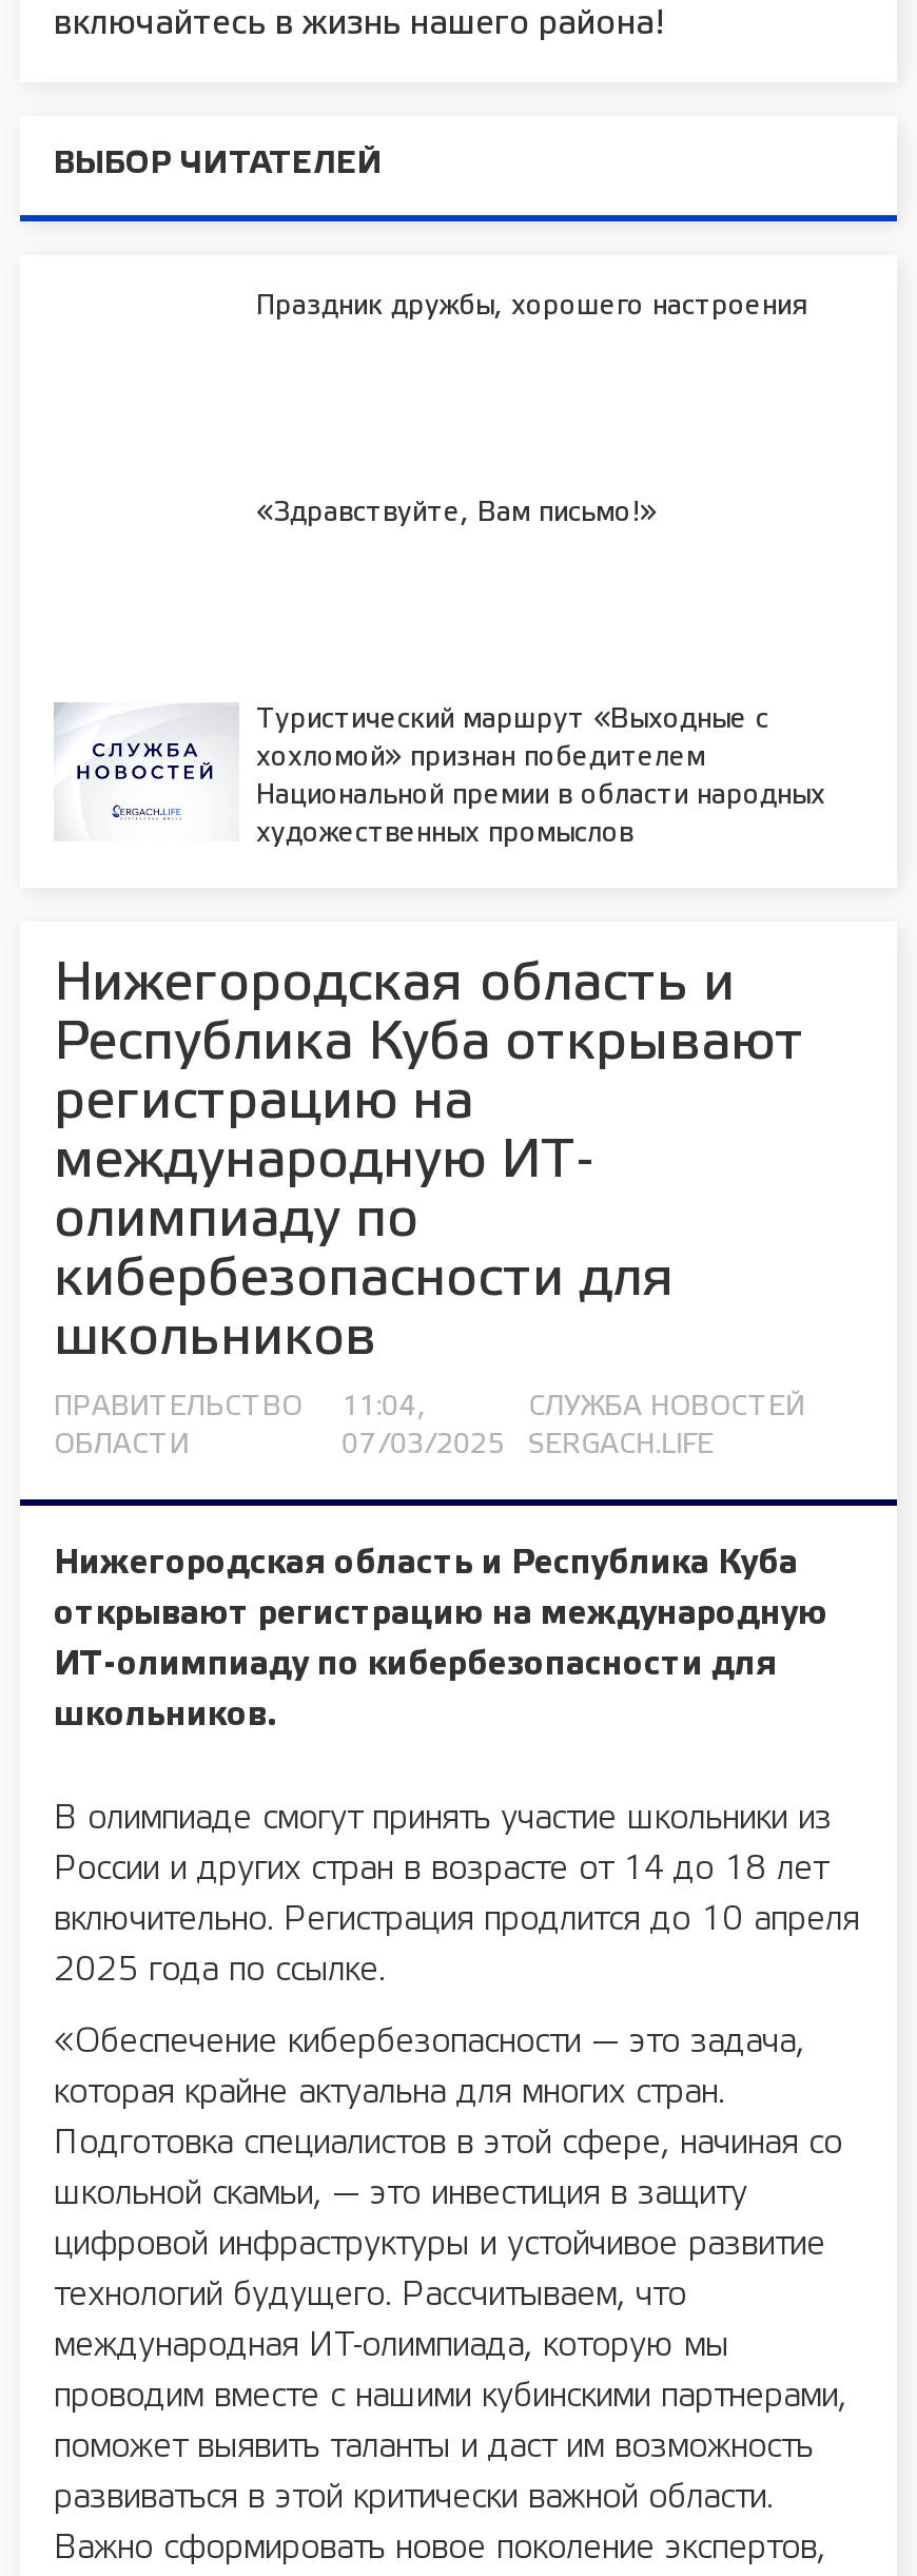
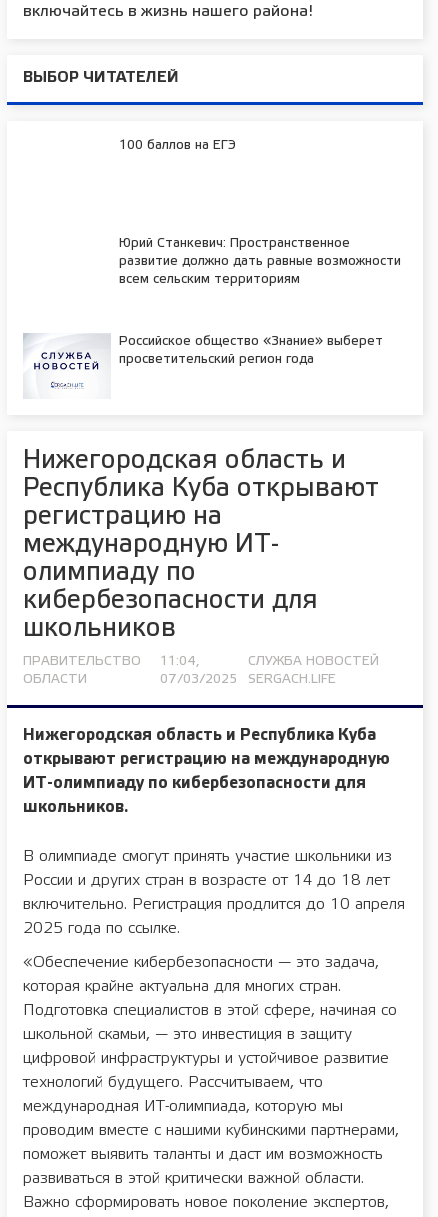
[256,294,806,317] Праздник дружбы, хорошего настроения -> [119,139,236,150] 100 баллов на ЕГЭ
[256,501,657,524] «Здравствуйте, Вам письмо!» -> [119,237,350,248] Юрий Станкевич: Пространственное
[256,708,768,731] Туристический маршрут «Выходные с -> [119,255,401,266] развитие должно дать равные возможности
[256,745,705,769] хохломой» признан победителем -> [119,273,300,284] всем сельским территориям
[256,783,825,807] Национальной премии в области народных -> [119,335,383,346] Российское общество «Знание» выберет
[256,821,633,845] художественных промыслов -> [119,353,314,364] просветительский регион года

